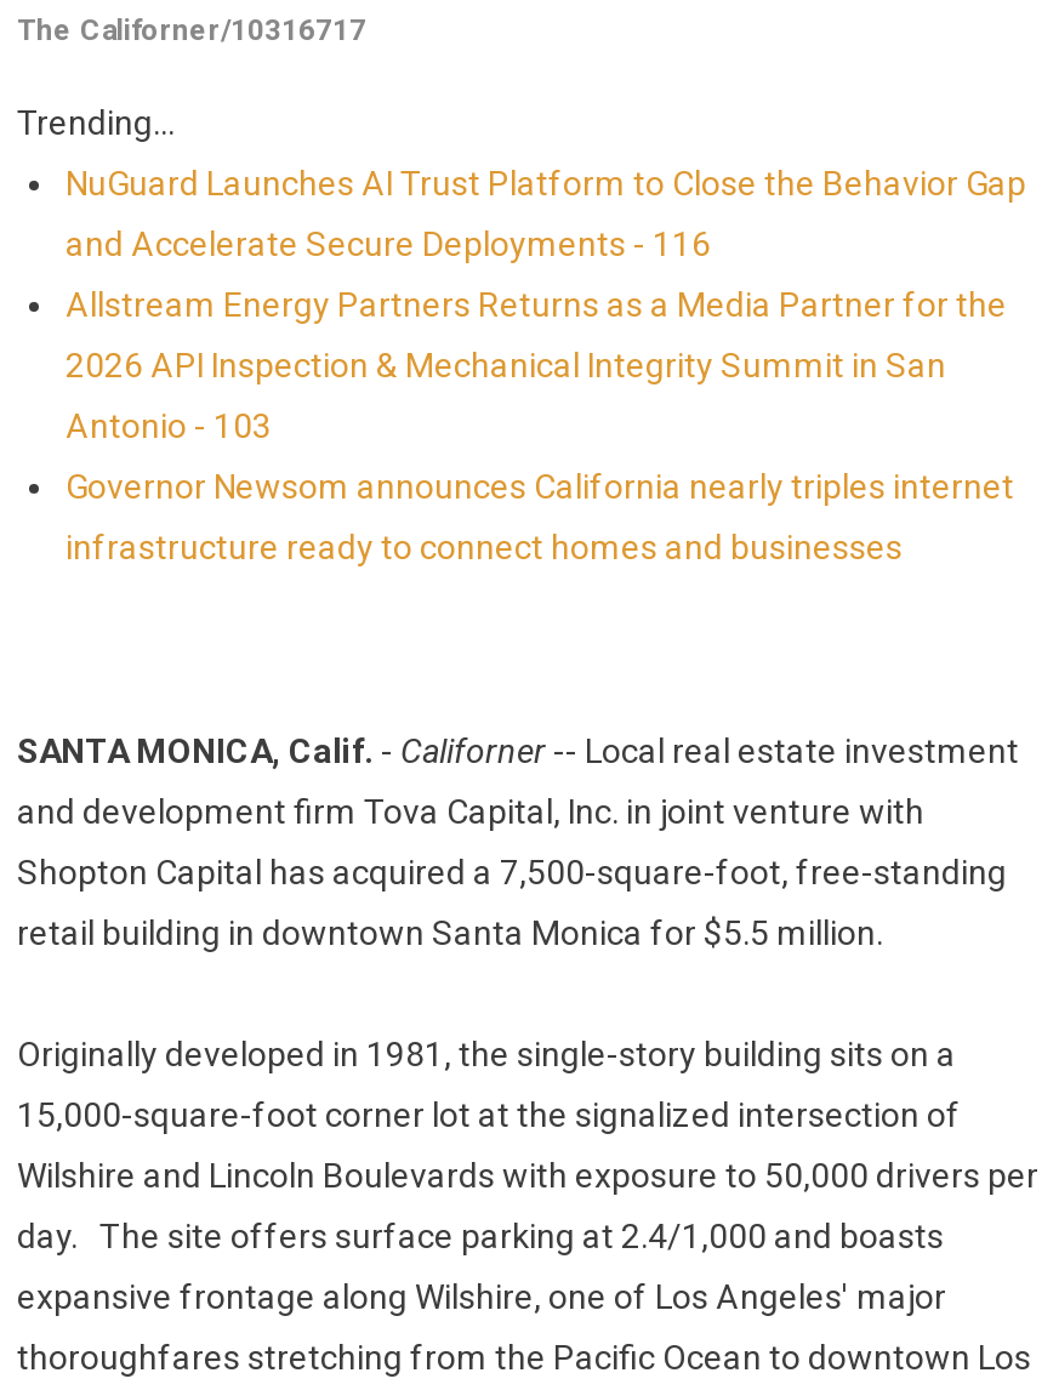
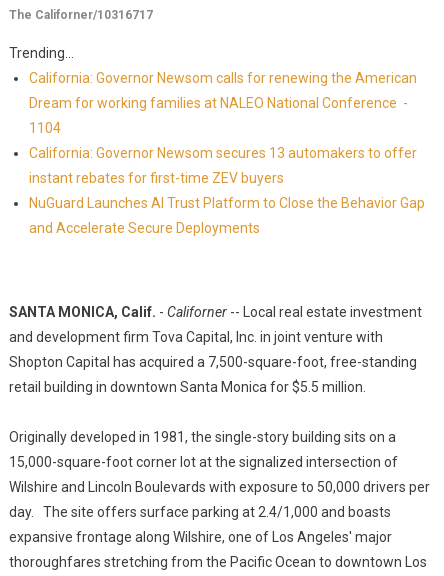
none -> [29,70,417,186] California: Governor Newsom calls for renewing the American | Dream for working families at NALEO National Conference - | 1104 | California: Governor Newsom secures 13 automakers to offer | instant rebates for first-time ZEV buyers
moved [66,164,1026,203] -> [29,195,425,211]: NuGuard Launches AI Trust Platform to Close the Behavior Gap
[66,224,1014,566] and Accelerate Secure Deployments - 116 | Allstream Energy Partners Returns as a Media Partner for the | 2026 API Inspection & Mechanical Integrity Summit in San | Antonio - 103 | Governor Newsom announces California nearly triples internet | infrastructure ready to connect homes and businesses -> [29,220,260,236] and Accelerate Secure Deployments

